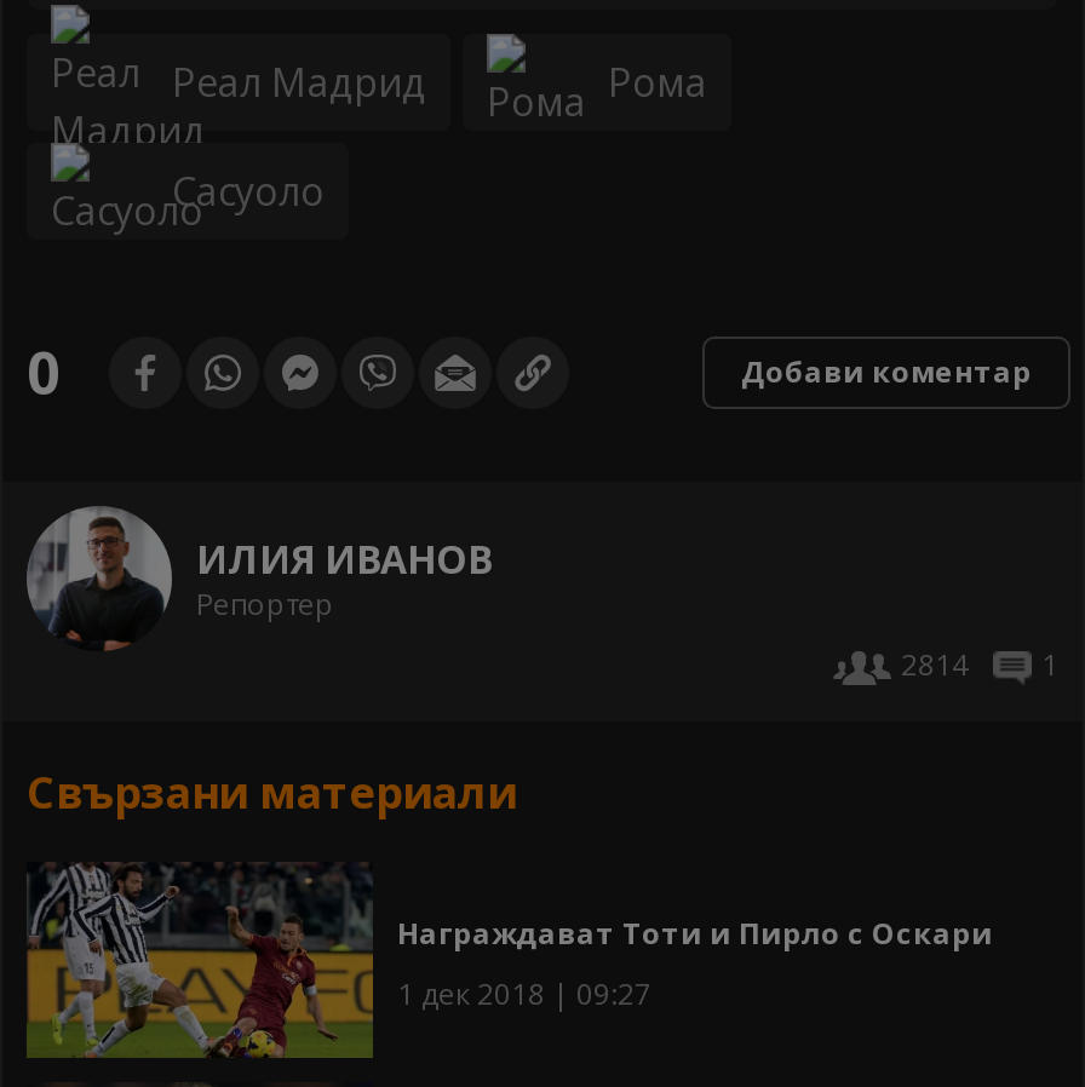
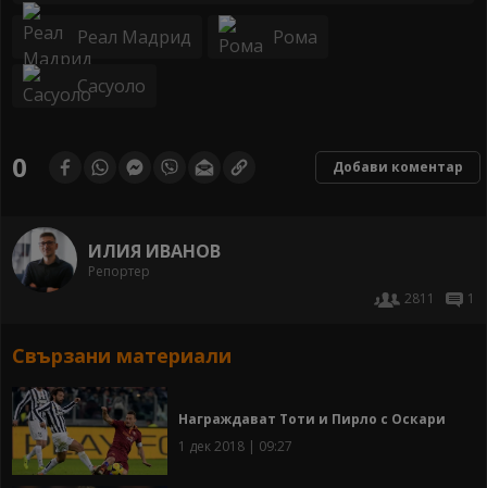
[901,644,1058,685] 2814 1 -> [404,289,475,308] 2811 1

